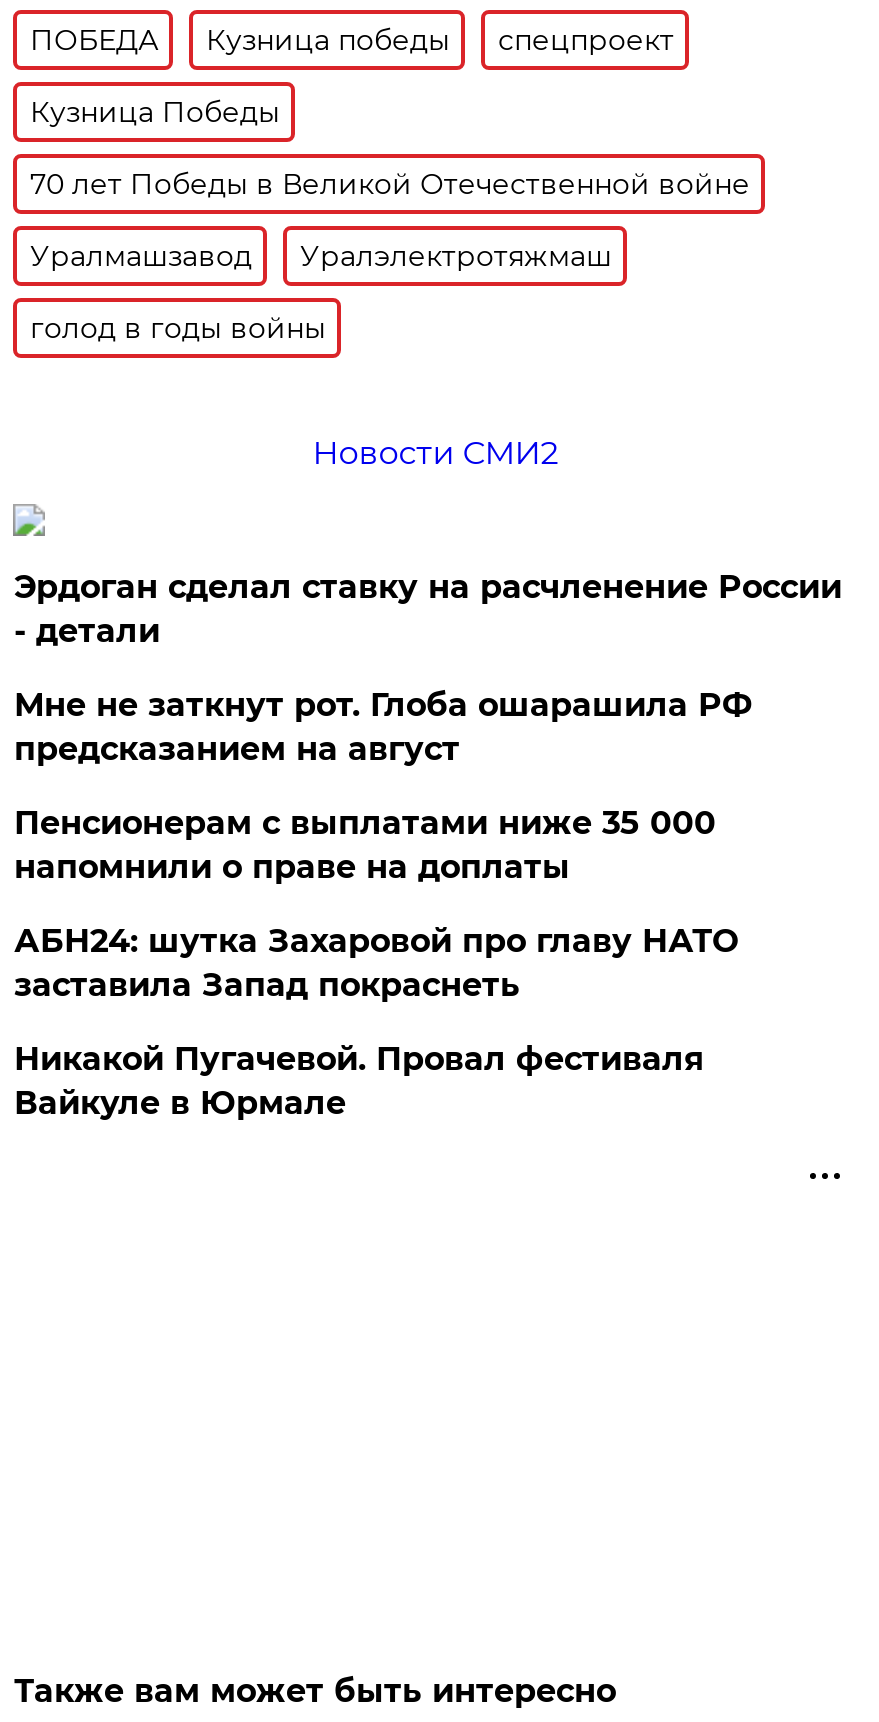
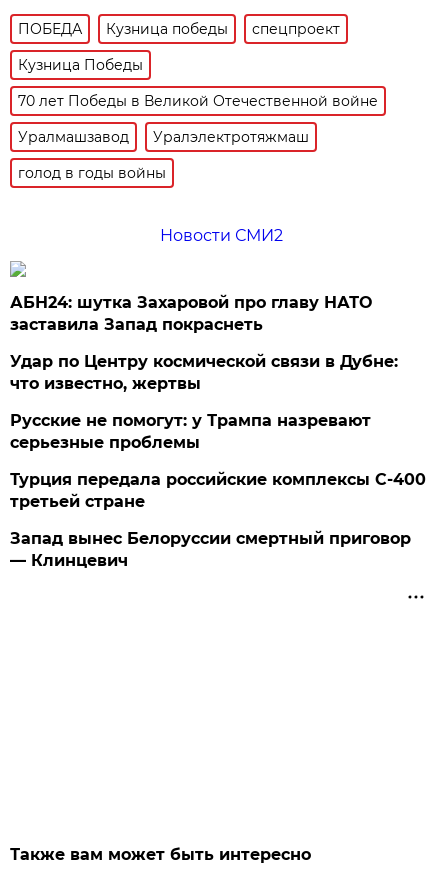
[14,568,842,886] Эрдоган сделал ставку на расчленение России | - детали | Мне не заткнут рот. Глоба ошарашила РФ | предсказанием на август | Пенсионерам с выплатами ниже 35 000 | напомнили о праве на доплаты -> none
moved [14,922,738,1004] -> [10,293,372,334]: АБН24: шутка Захаровой про главу НАТО | заставила Запад покраснеть
[14,1040,704,1122] Никакой Пугачевой. Провал фестиваля | Вайкуле в Юрмале -> [10,352,426,570] Удар по Центру космической связи в Дубне: | что известно, жертвы | Русские не помогут: у Трампа назревают | серьезные проблемы | Турция передала российские комплексы С-400 | третьей стране | Запад вынес Белоруссии смертный приговор | — Клинцевич

